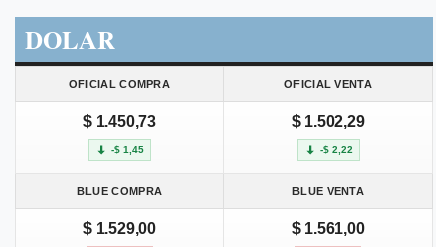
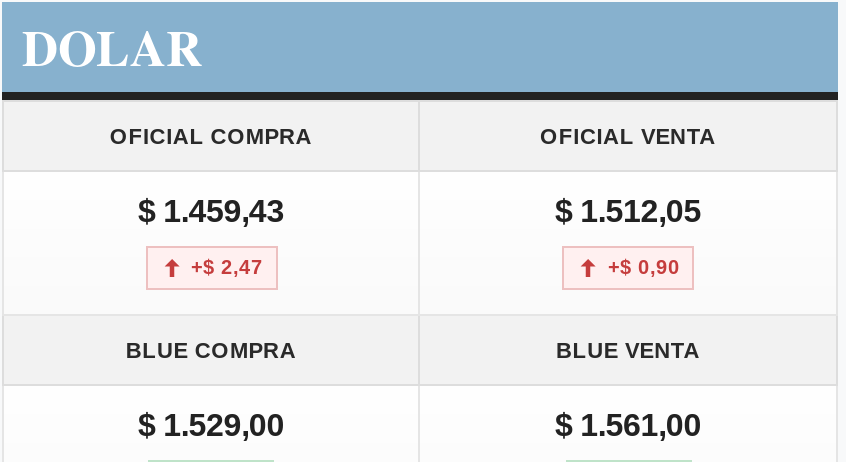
[83,113,156,130] $ 1.450,73 -> [138,194,284,228] $ 1.459,43
[291,113,364,130] $ 1.502,29 -> [555,194,701,228] $ 1.512,05
[111,144,144,155] -$ 1,45 -> [191,256,263,278] +$ 2,47
[319,144,352,155] -$ 2,22 -> [608,256,680,278] +$ 0,90

